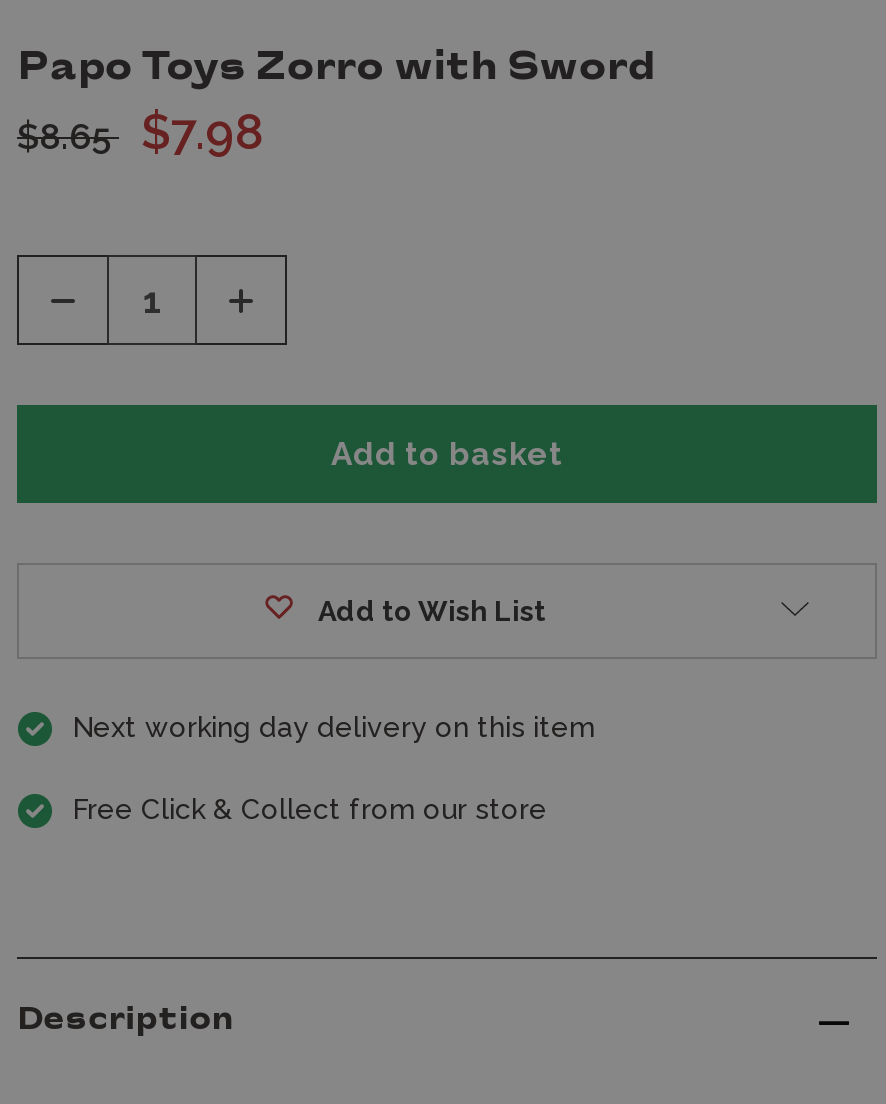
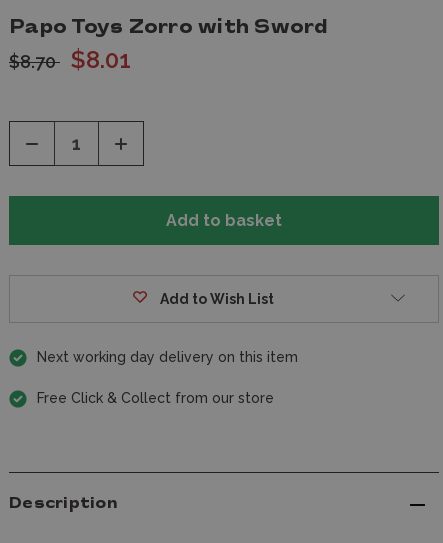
[17,103,263,161] $8.65 $7.98 -> [9,45,131,74] $8.70 $8.01

